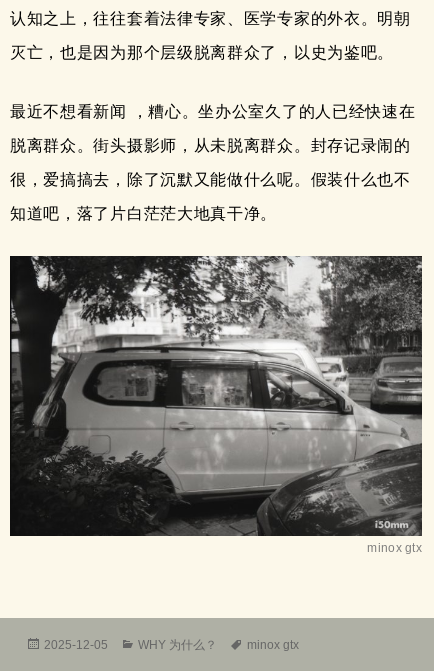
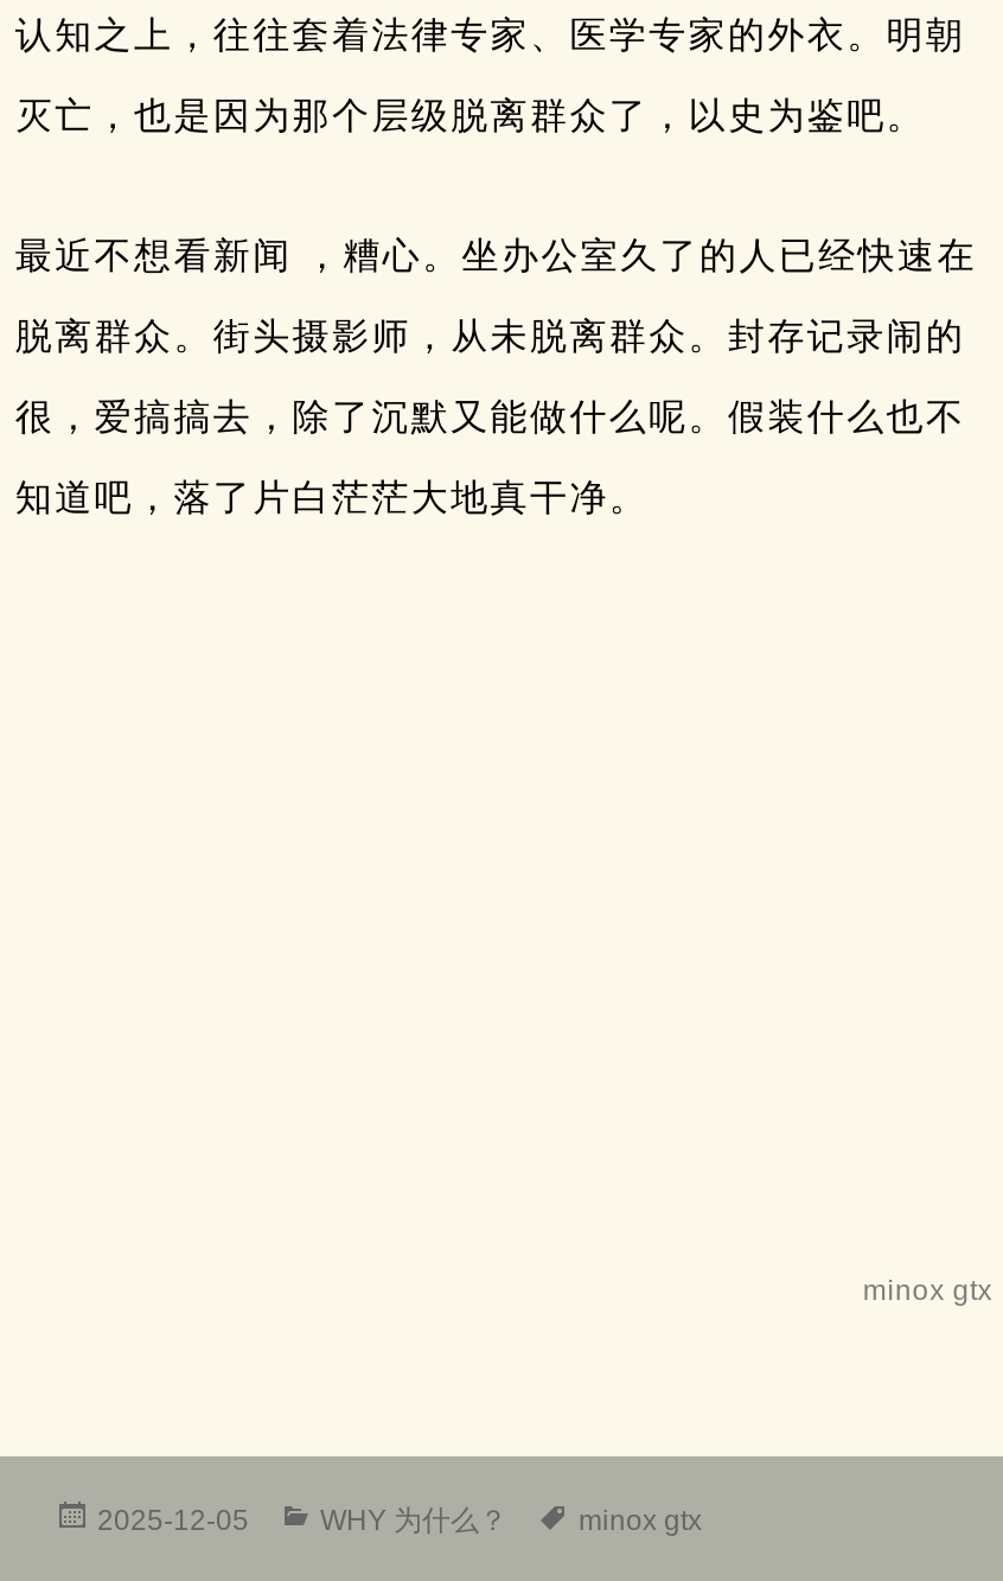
[9,255,423,537] [image] -> none

